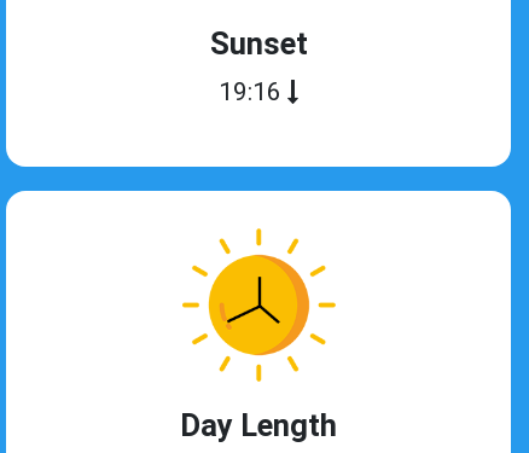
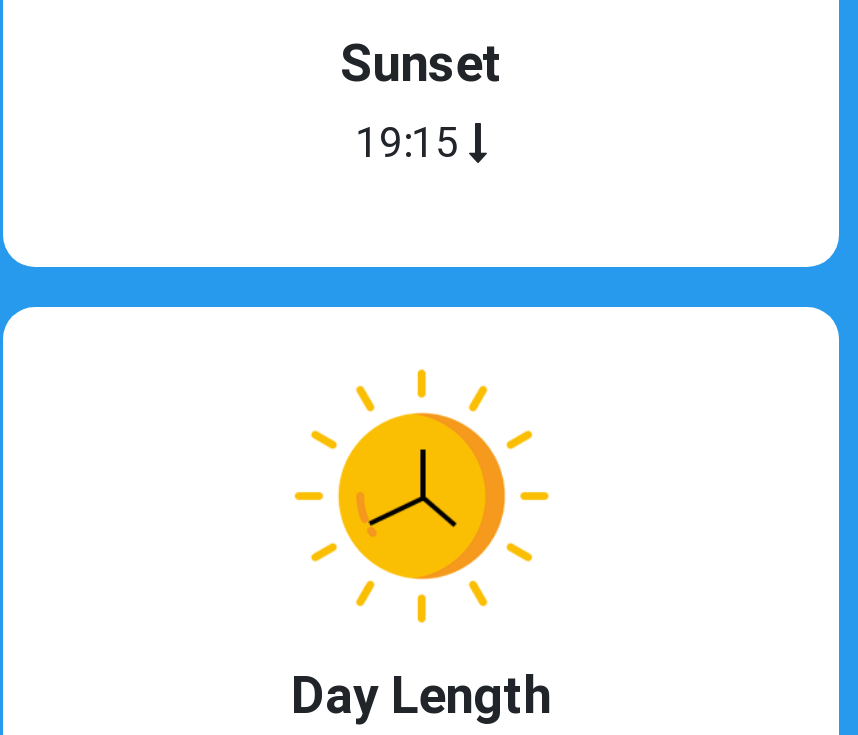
[219,77,287,106] 19:16 -> [355,118,469,166] 19:15

